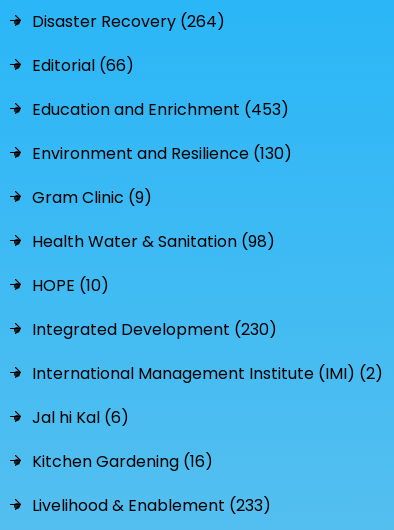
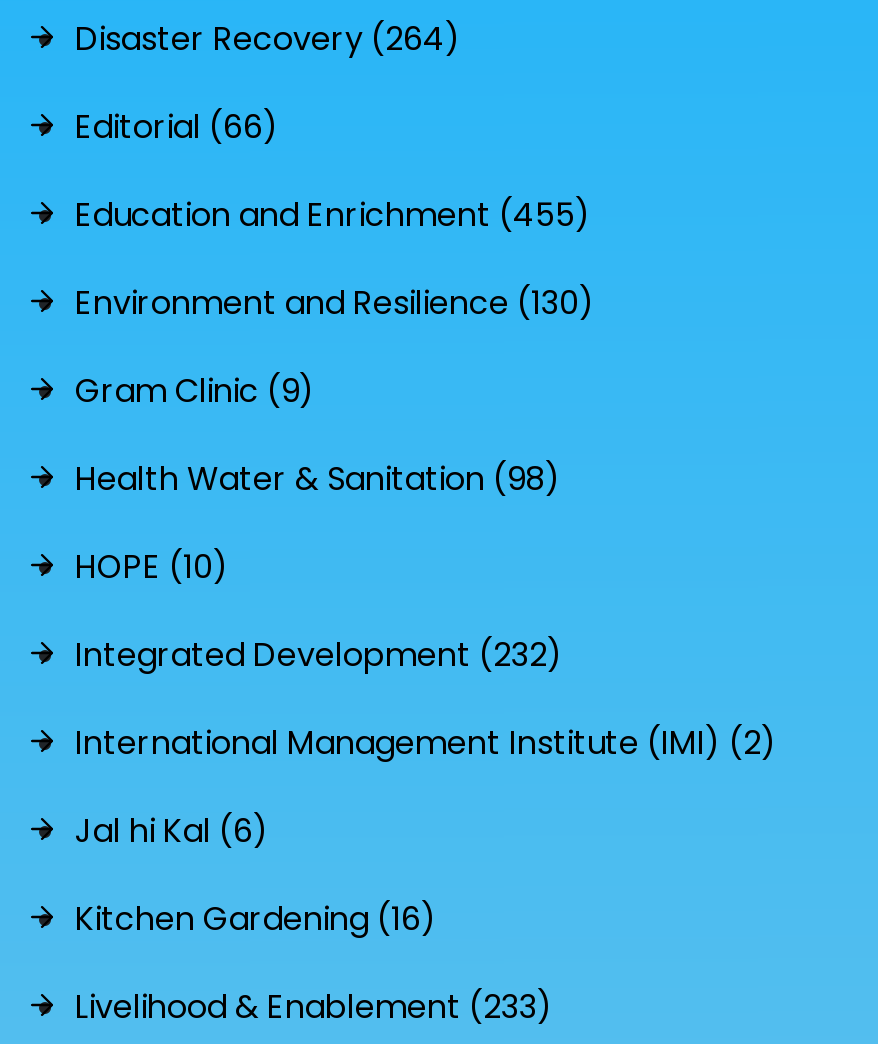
[32,98,289,121] Education and Enrichment (453) -> [75,192,591,238] Education and Enrichment (455)
[32,318,277,341] Integrated Development (230) -> [75,632,563,678] Integrated Development (232)

